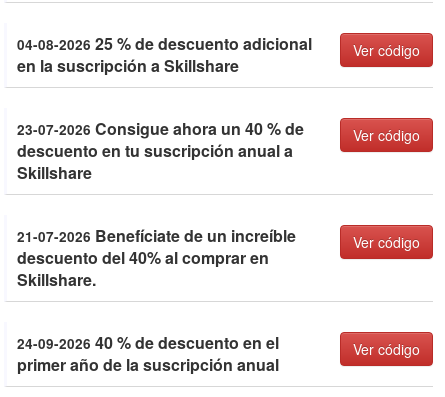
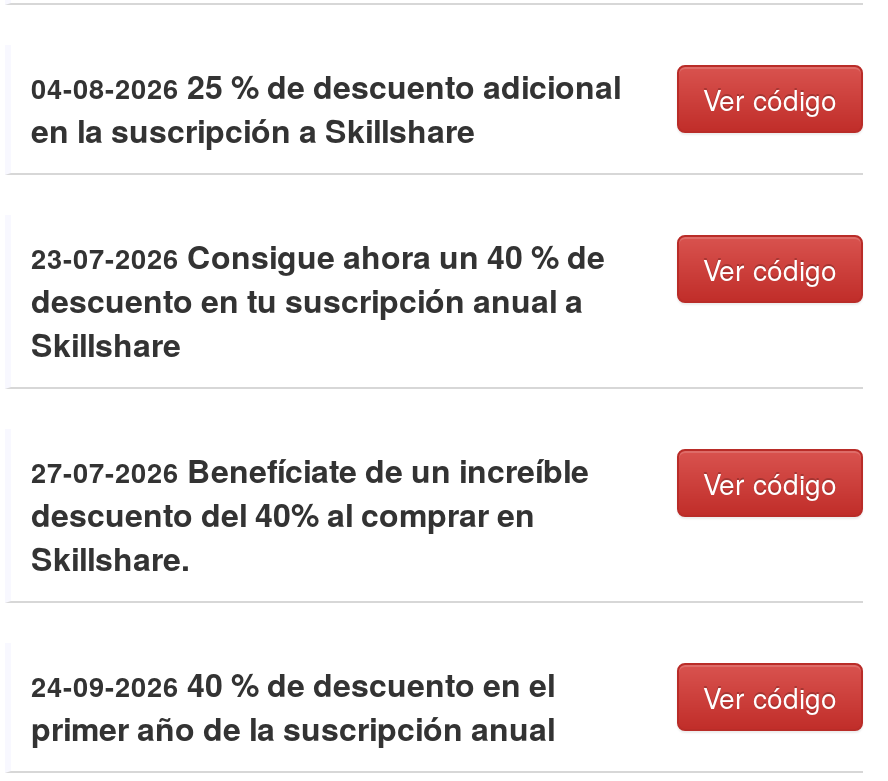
[17,224,296,247] 21-07-2026 Benefíciate de un increíble -> [31,447,589,493] 27-07-2026 Benefíciate de un increíble

